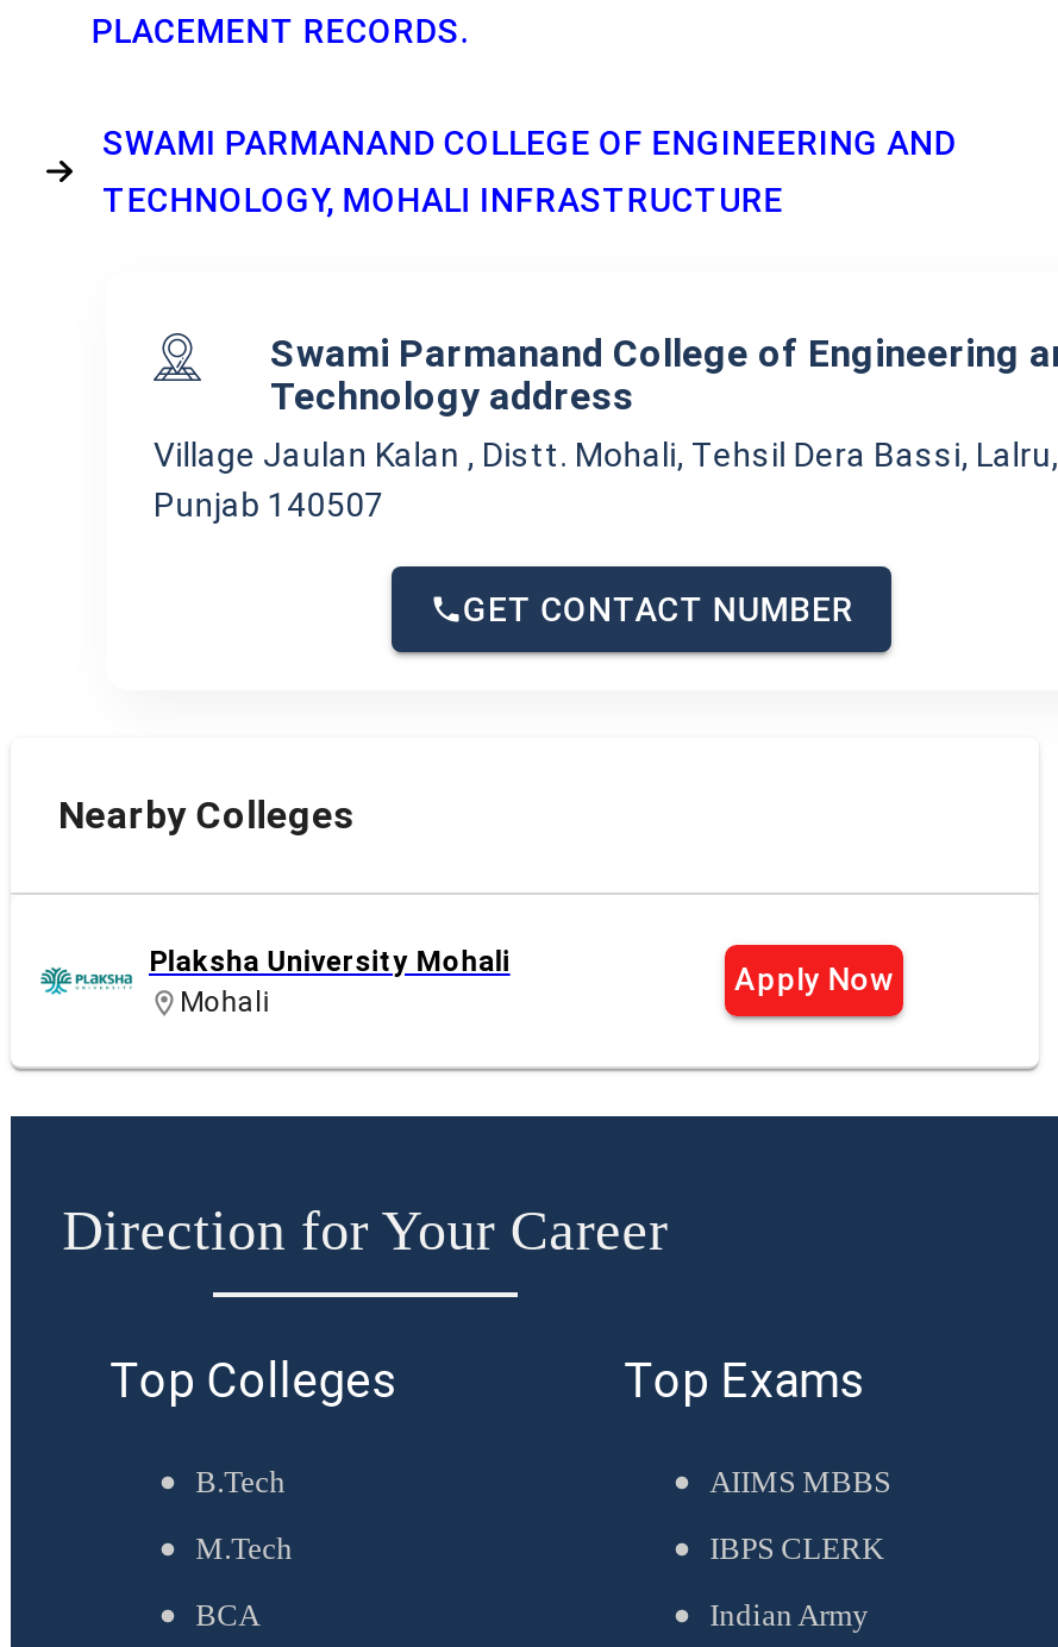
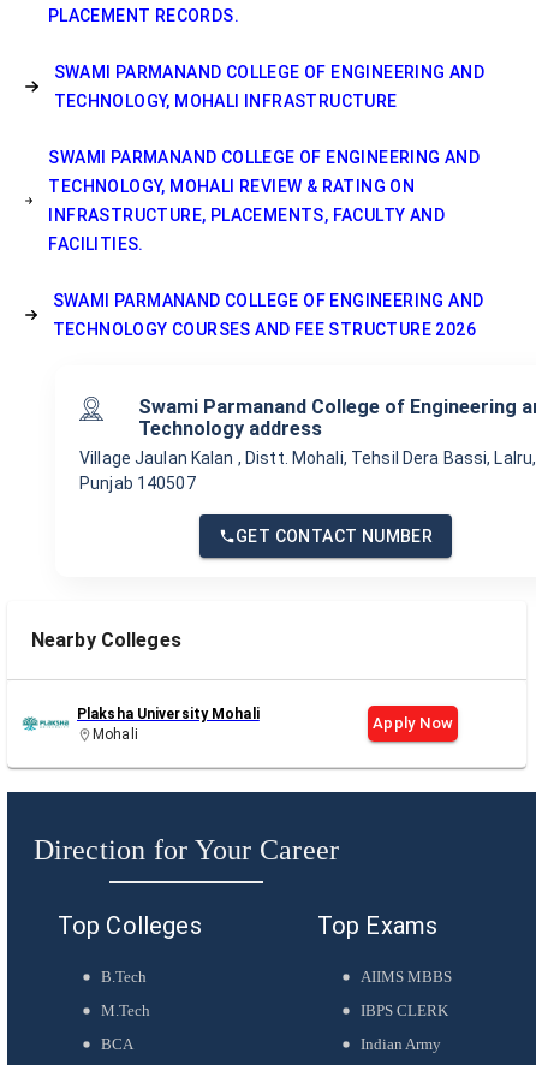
none -> [49,148,484,339] SWAMI PARMANAND COLLEGE OF ENGINEERING AND | TECHNOLOGY, MOHALI REVIEW & RATING ON | INFRASTRUCTURE, PLACEMENTS, FACULTY AND | FACILITIES. | SWAMI PARMANAND COLLEGE OF ENGINEERING AND | TECHNOLOGY COURSES AND FEE STRUCTURE 2026

